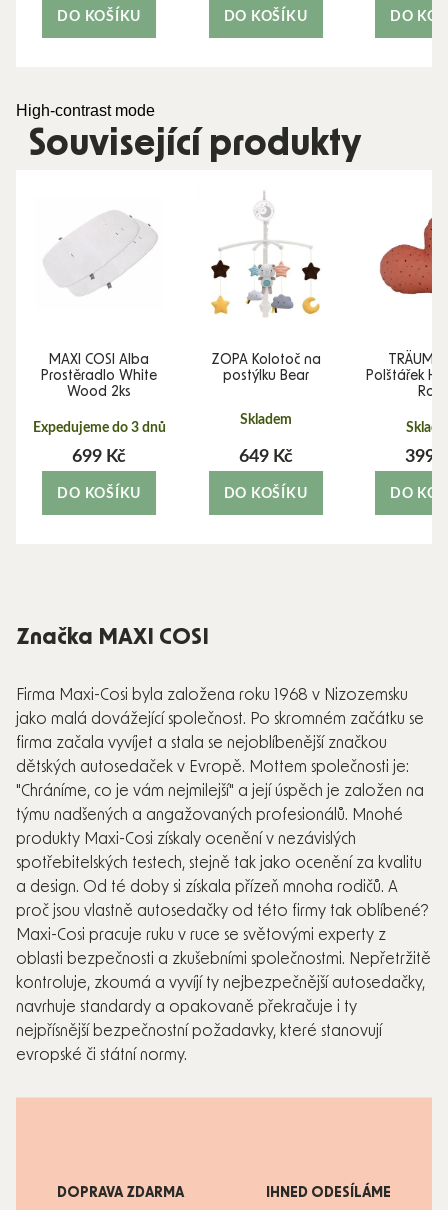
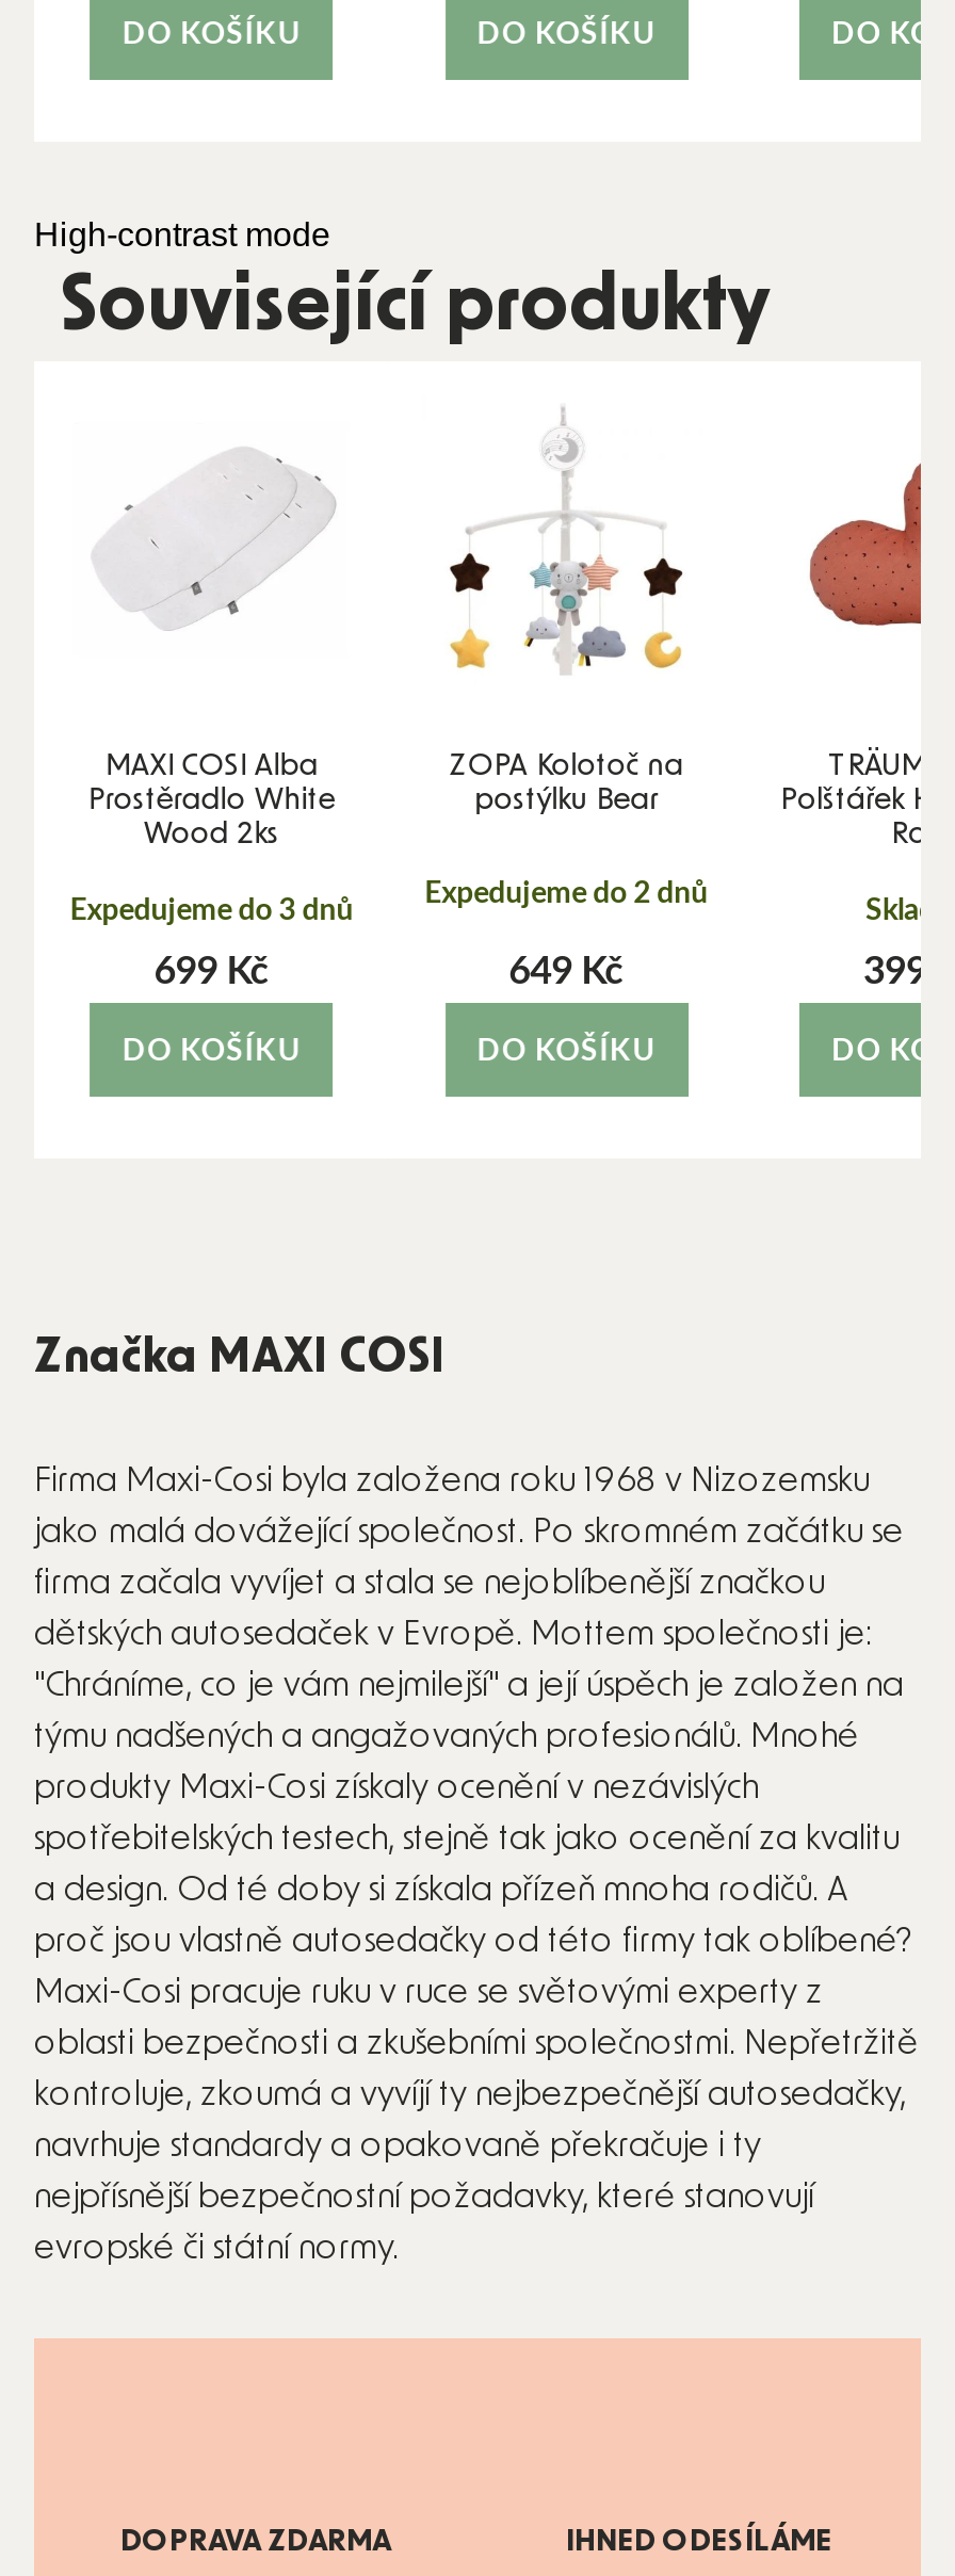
[240,413,292,427] Skladem -> [424,879,708,909] Expedujeme do 2 dnů

